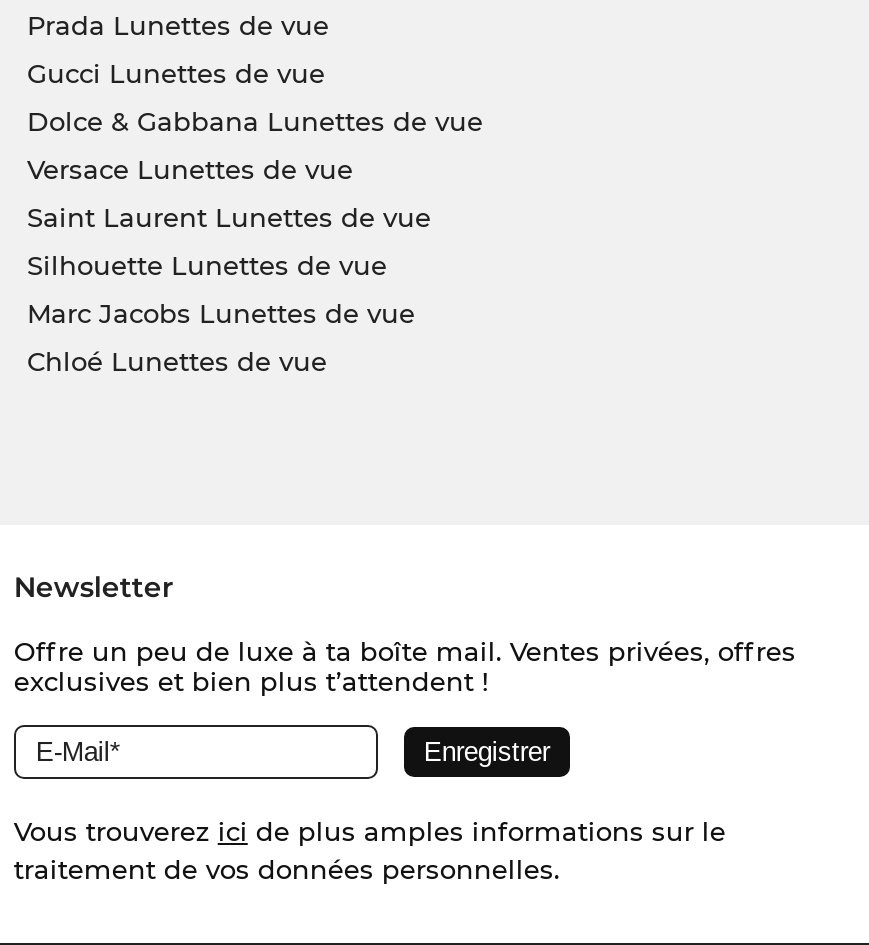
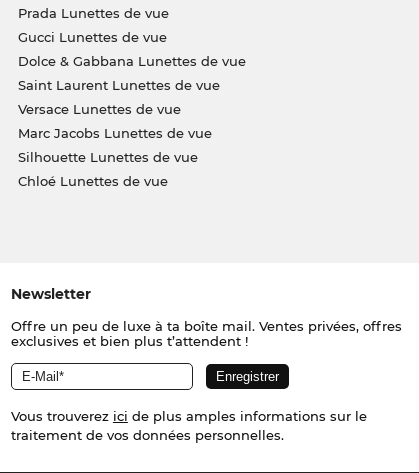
moved [27,153,353,185] -> [17,101,180,117]: Versace Lunettes de vue
moved [27,201,431,233] -> [17,77,219,93]: Saint Laurent Lunettes de vue
moved [27,249,387,281] -> [17,149,197,165]: Silhouette Lunettes de vue
moved [27,297,415,329] -> [17,125,211,141]: Marc Jacobs Lunettes de vue

